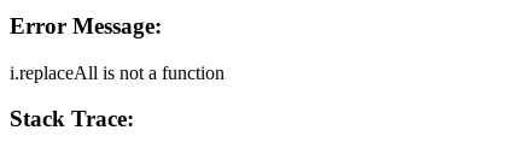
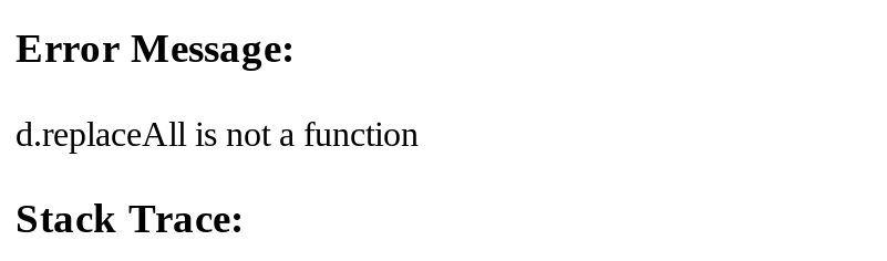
[10,62,225,83] i.replaceAll is not a function -> [16,114,419,152] d.replaceAll is not a function

